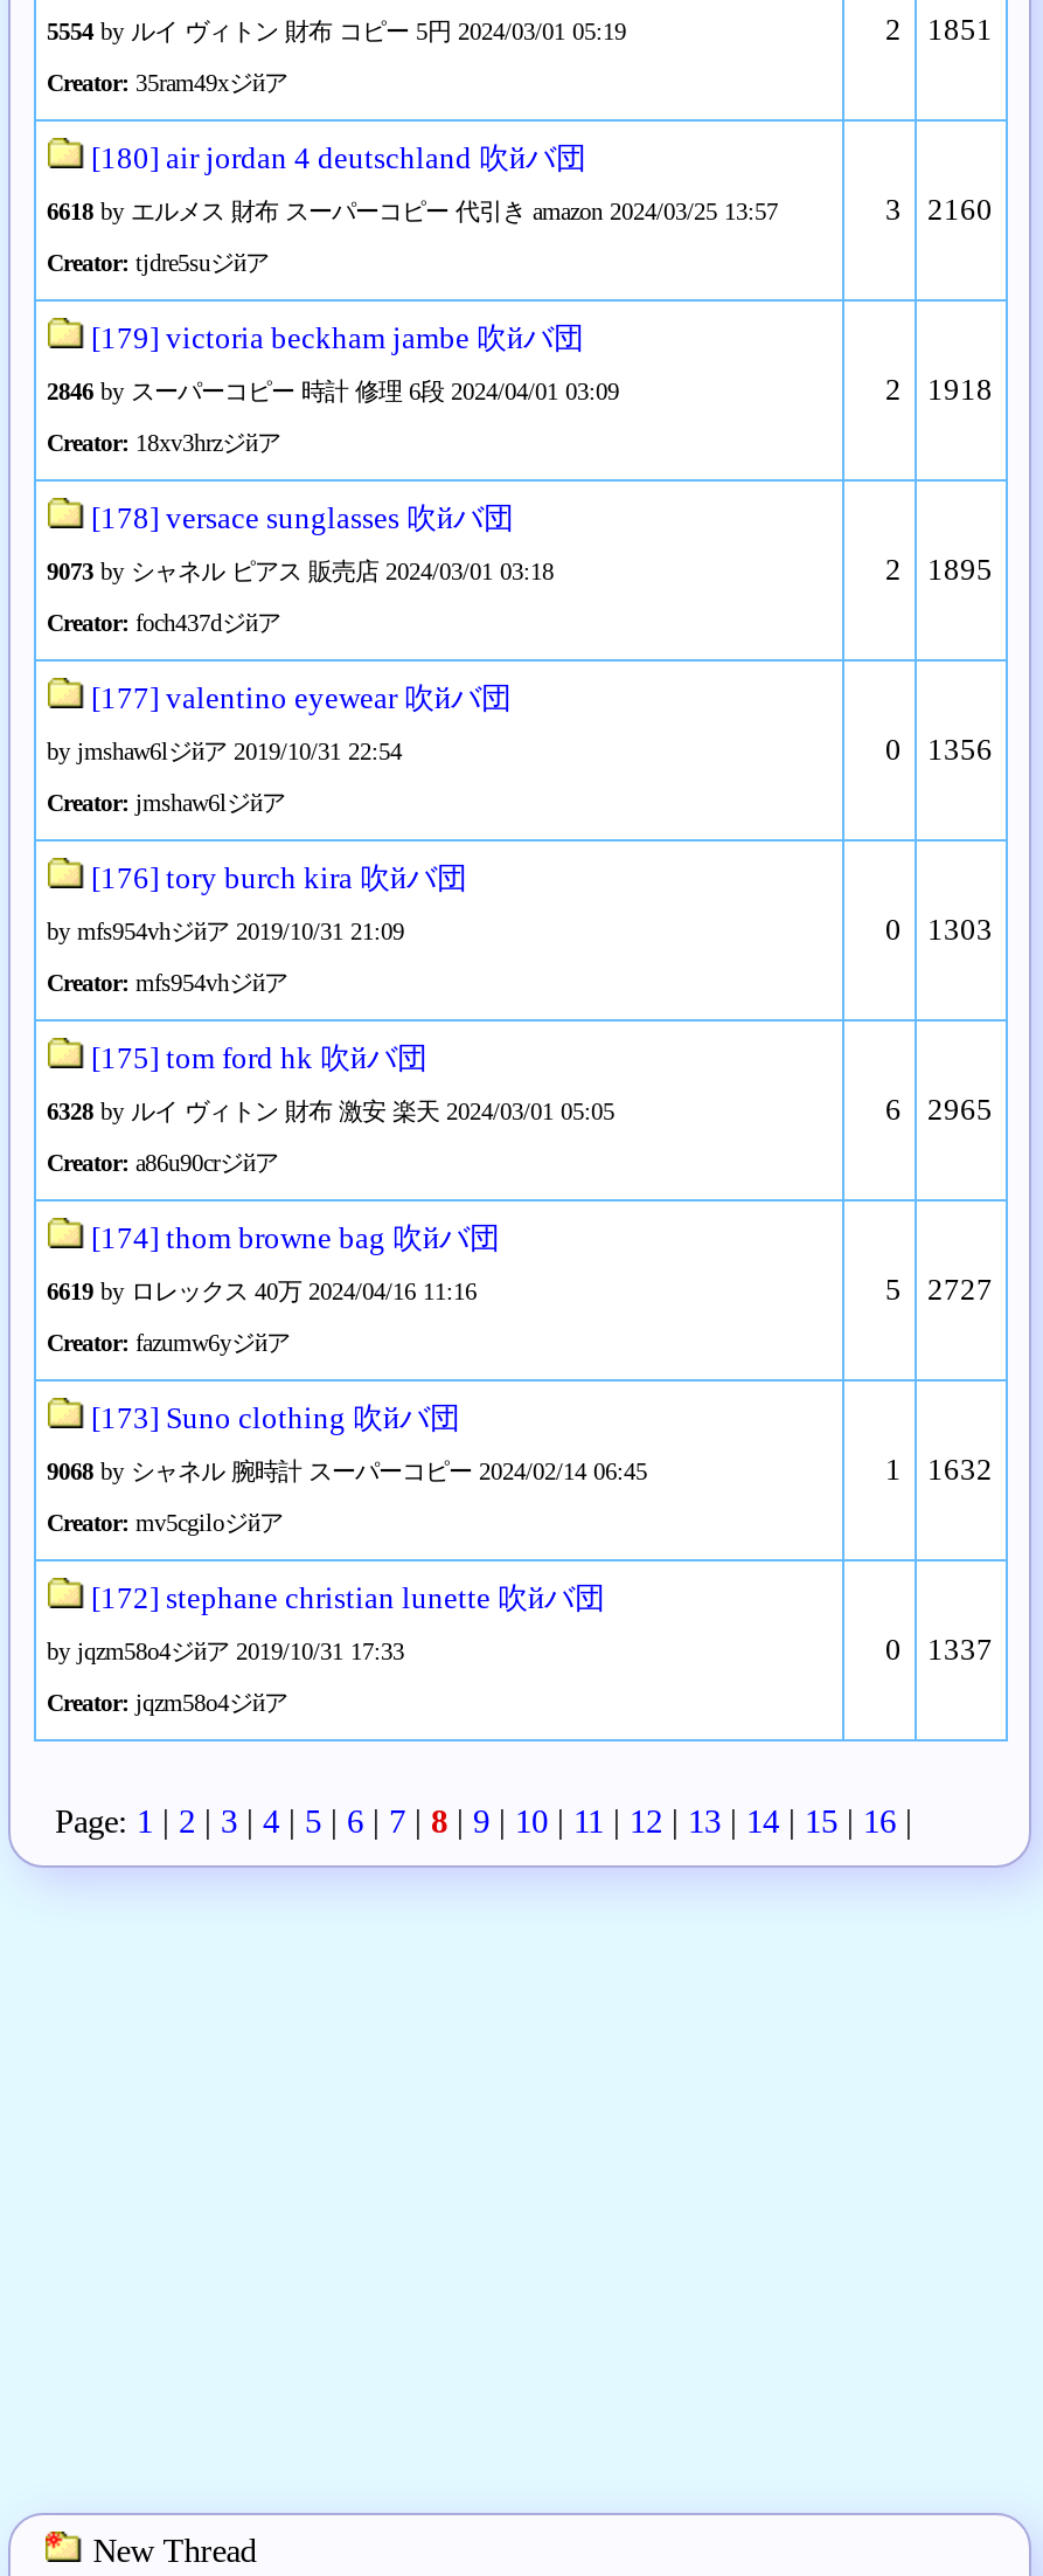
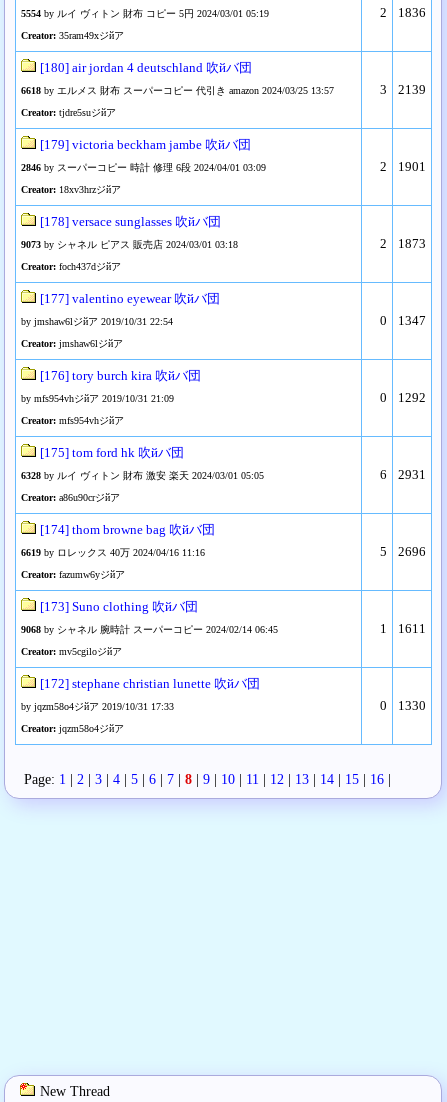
[885,11,993,46] 2 1851 -> [379,5,425,20] 2 1836
[885,191,993,226] 3 2160 -> [379,82,425,97] 3 2139
[885,371,993,406] 2 1918 -> [379,159,425,174] 2 1901
[885,551,993,586] 2 1895 -> [379,236,425,251] 2 1873
[885,731,993,766] 0 1356 -> [379,313,425,328] 0 1347
[885,911,993,946] 0 1303 -> [379,390,425,405] 0 1292
[885,1091,993,1126] 6 2965 -> [379,467,425,482] 6 2931
[885,1271,993,1306] 5 2727 -> [379,544,425,559] 5 2696
[885,1451,993,1486] 1 1632 -> [379,621,425,636] 1 1611
[885,1631,993,1666] 0 1337 -> [379,698,425,713] 0 1330

